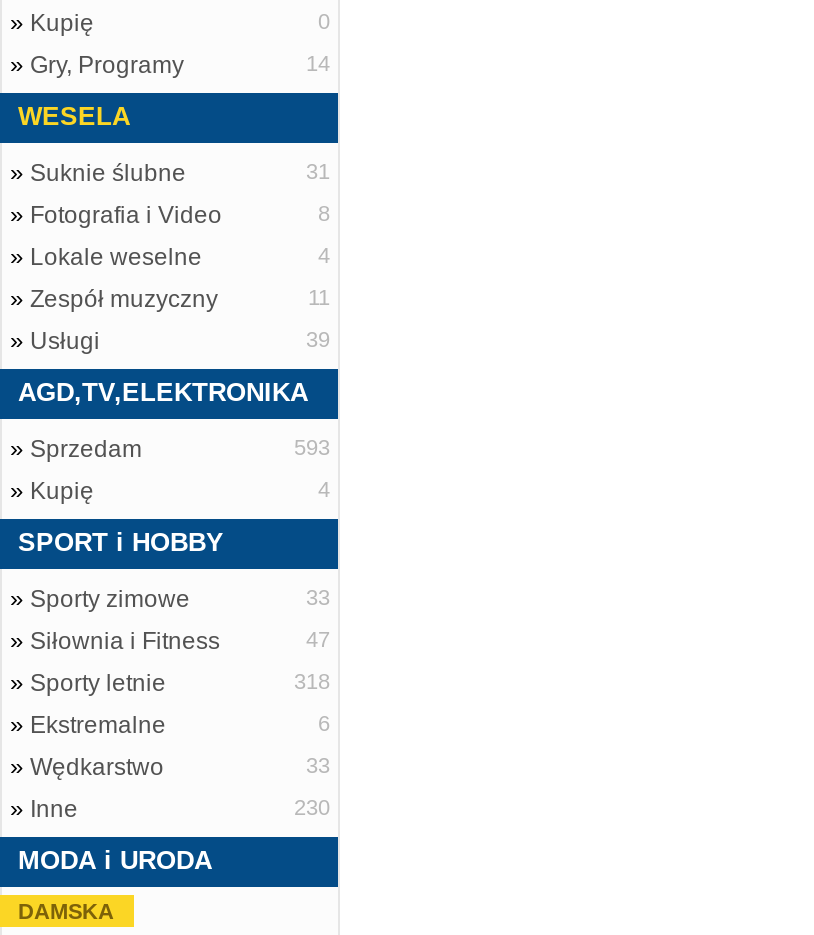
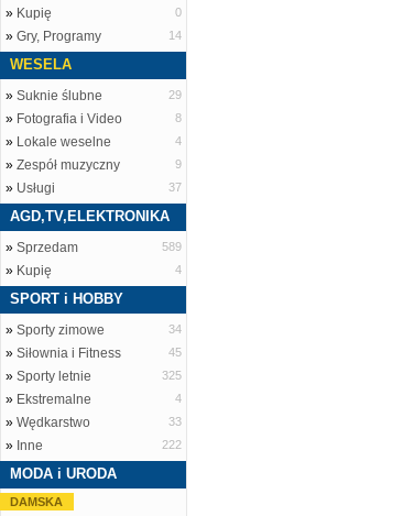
[306,159,330,183] 31 -> [168,88,182,101] 29
[308,285,330,309] 11 -> [175,157,182,171] 9
[306,327,330,351] 39 -> [168,180,182,194] 37
[294,435,330,459] 593 -> [162,240,182,253] 589
[306,585,330,609] 33 -> [168,322,182,336] 34
[306,627,330,651] 47 -> [168,345,182,359] 45
[294,669,330,693] 318 -> [162,369,182,382] 325
[318,711,330,735] 6 -> [175,392,182,405] 4
[294,795,330,819] 230 -> [162,438,182,451] 222

